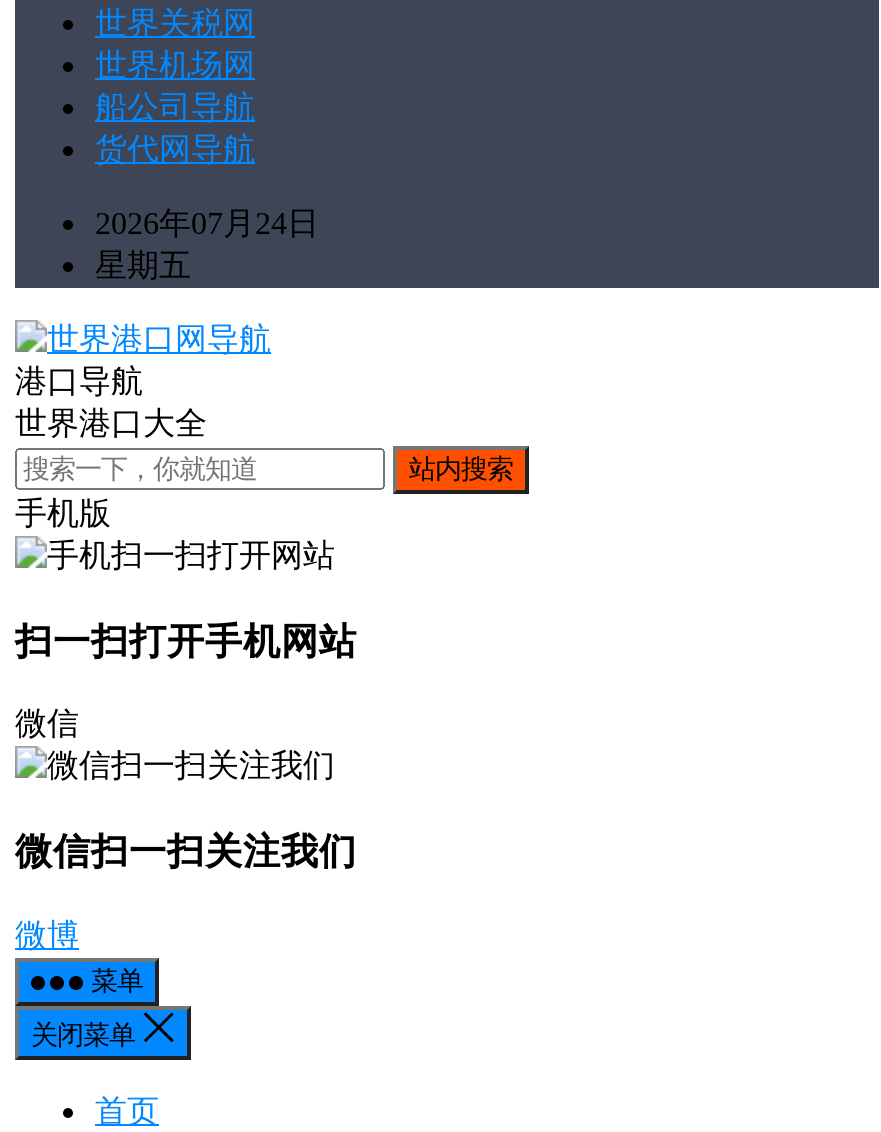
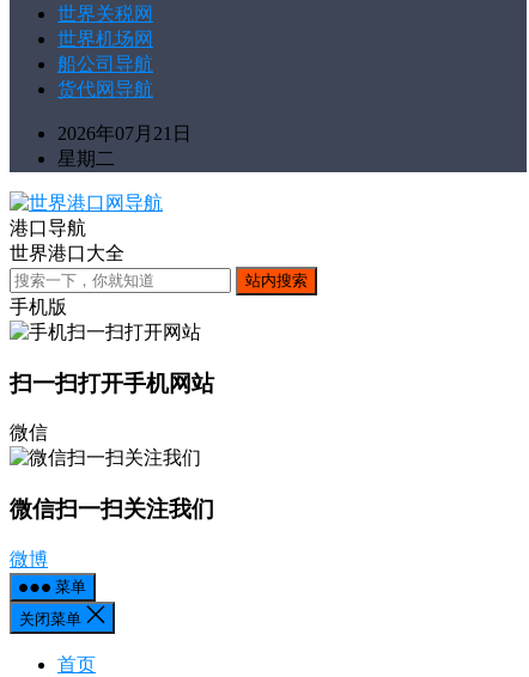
[95,206,319,240] 2026年07月24日 -> [57,123,191,144] 2026年07月21日
[95,248,191,282] 星期五 -> [57,148,115,169] 星期二

